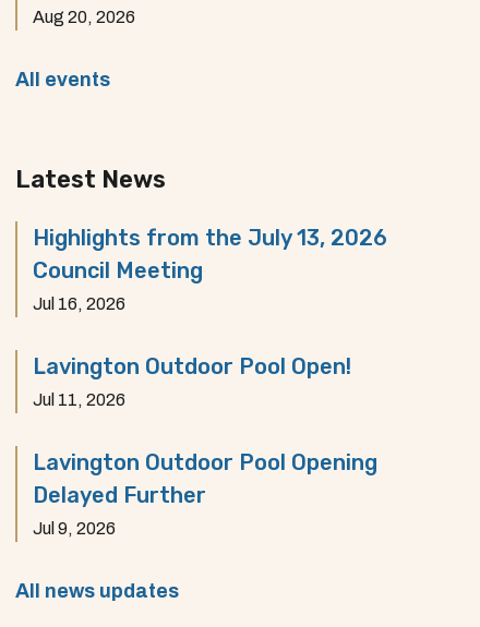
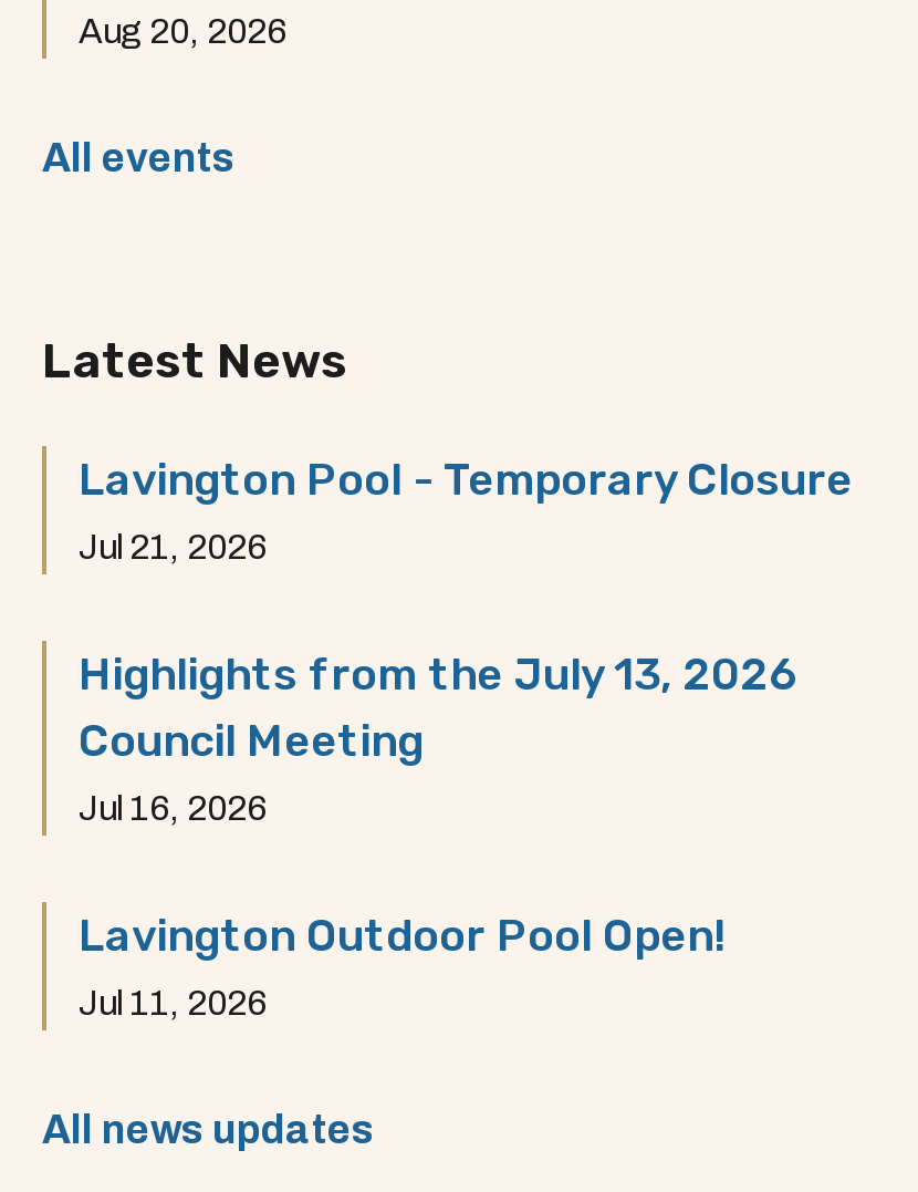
none -> [79,453,853,566] Lavington Pool - Temporary Closure | Jul 21, 2026
moved [33,225,388,409] -> [79,648,797,1022]: Highlights from the July 13, 2026 | Council Meeting | Jul 16, 2026 | Lavington Outdoor Pool Open! | Jul 11, 2026
[33,449,378,538] Lavington Outdoor Pool Opening | Delayed Further | Jul 9, 2026 -> none

